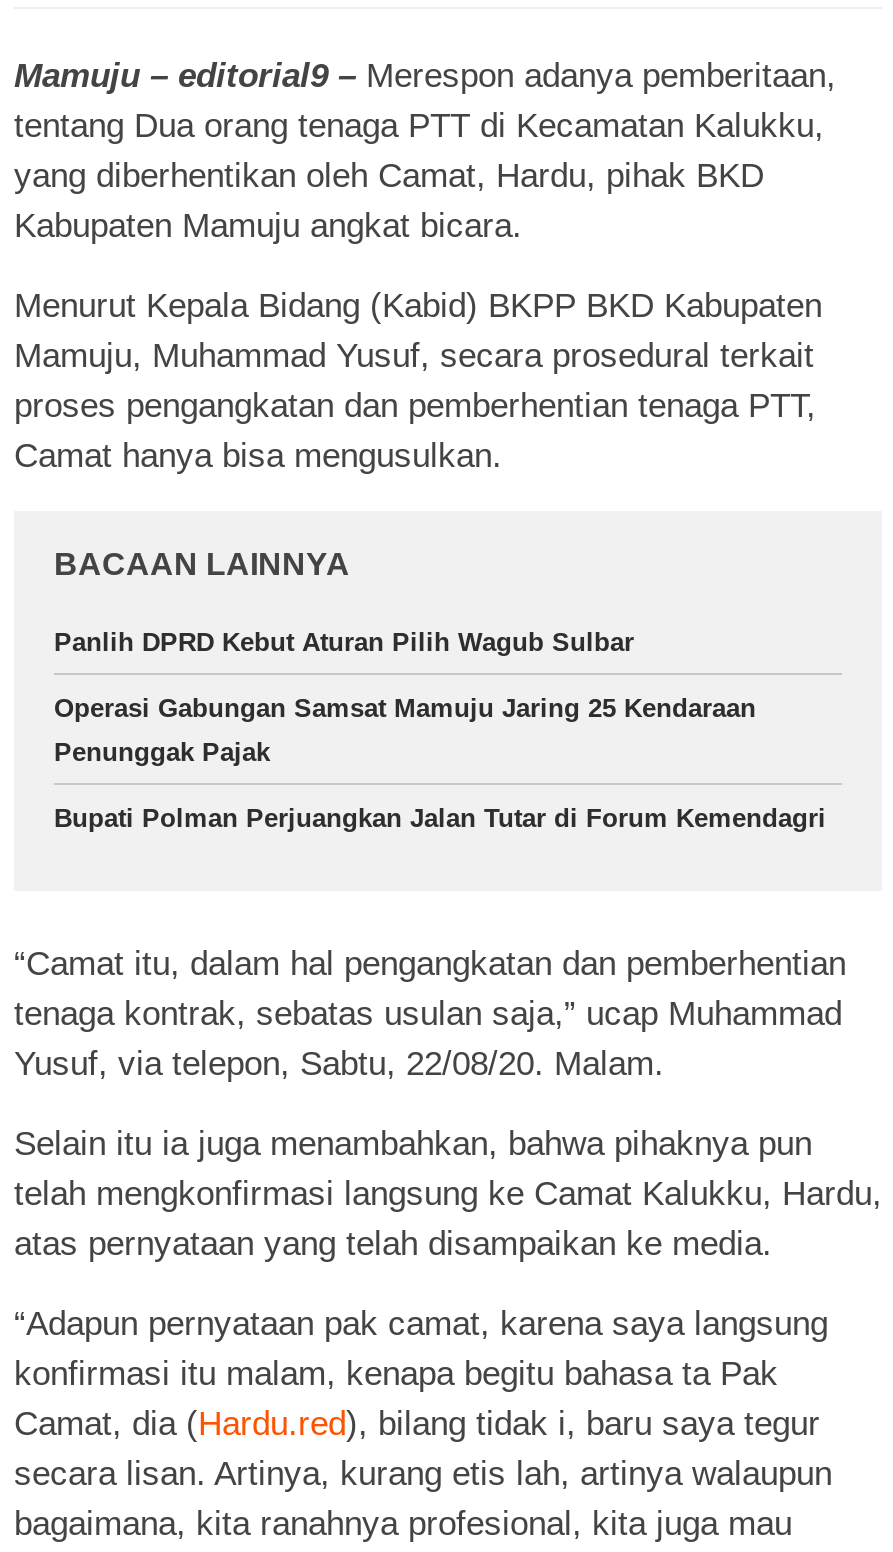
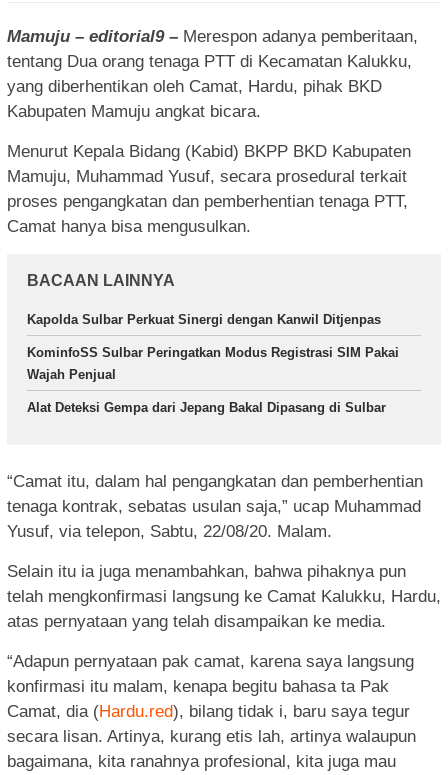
[54,626,634,656] Panlih DPRD Kebut Aturan Pilih Wagub Sulbar -> [27,312,381,327] Kapolda Sulbar Perkuat Sinergi dengan Kanwil Ditjenpas
[54,692,756,722] Operasi Gabungan Samsat Mamuju Jaring 25 Kendaraan -> [27,345,399,360] KominfoSS Sulbar Peringatkan Modus Registrasi SIM Pakai
[54,736,270,766] Penunggak Pajak -> [27,367,116,382] Wajah Penjual
[54,802,826,832] Bupati Polman Perjuangkan Jalan Tutar di Forum Kemendagri -> [27,400,386,415] Alat Deteksi Gempa dari Jepang Bakal Dipasang di Sulbar

